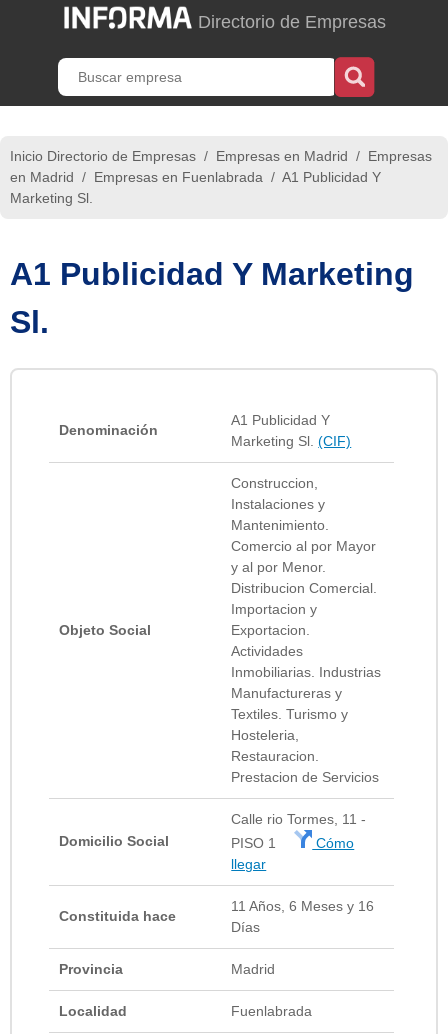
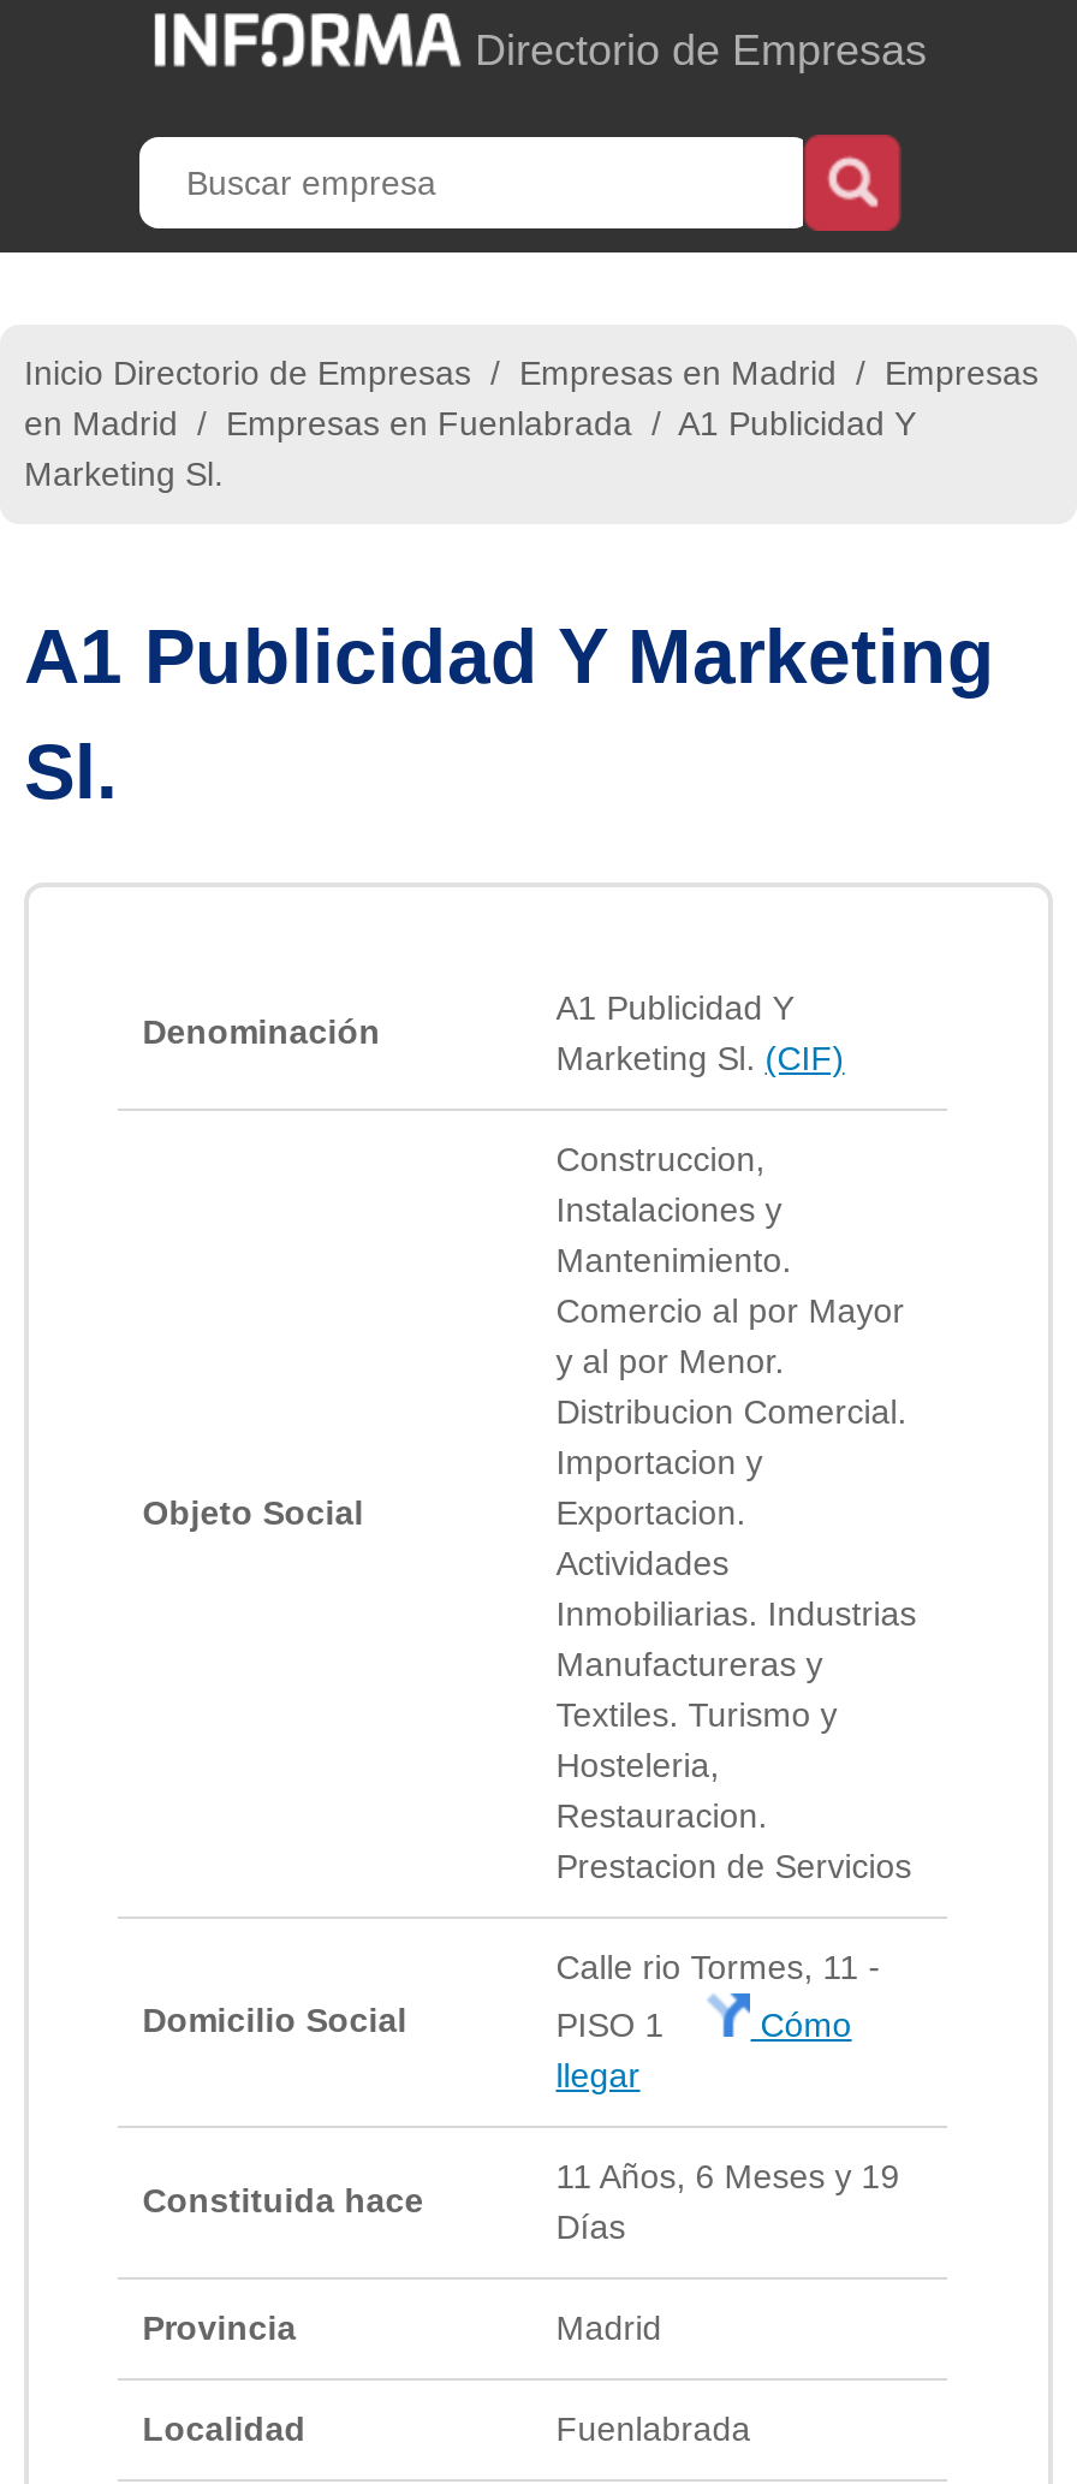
[231,898,374,914] 11 Años, 6 Meses y 16 -> [556,2157,900,2195] 11 Años, 6 Meses y 19

